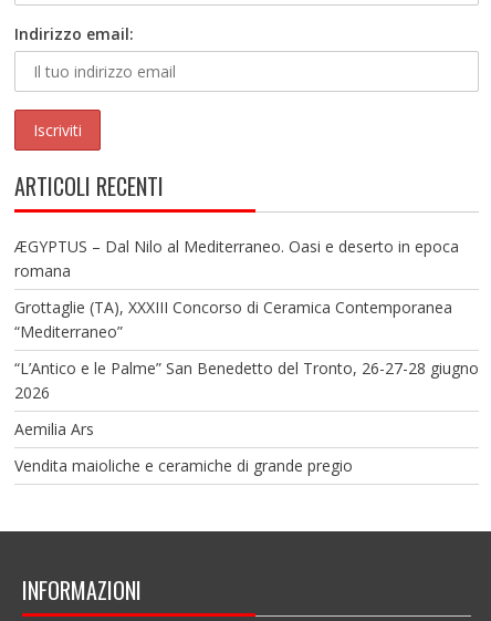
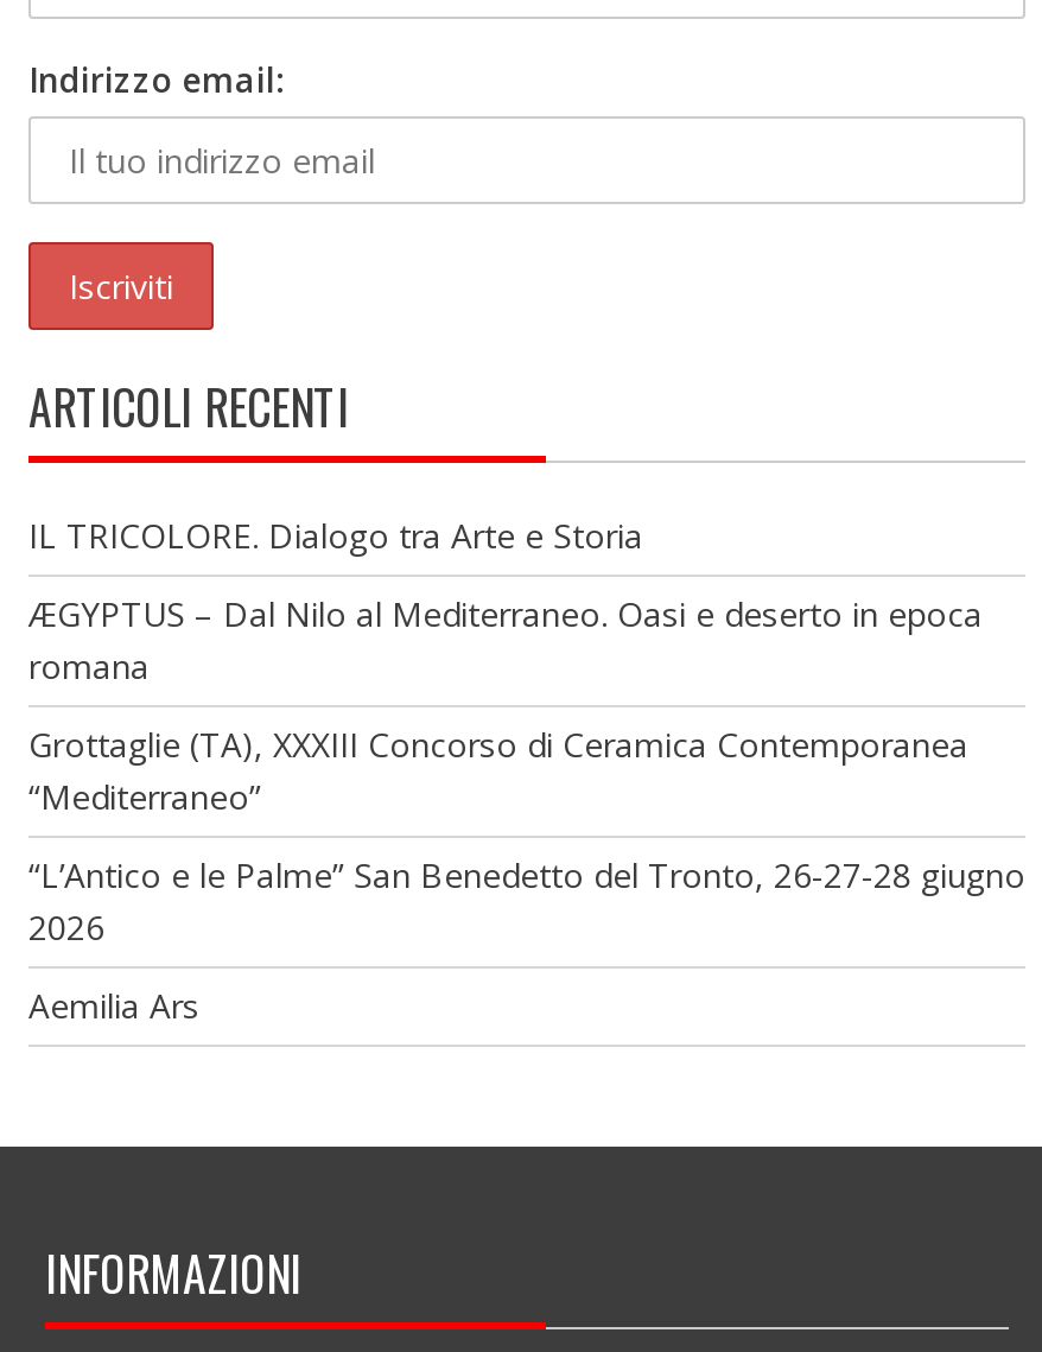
none -> [28,512,643,557] IL TRICOLORE. Dialogo tra Arte e Storia
moved [14,236,479,439] -> [28,591,1025,1027]: ÆGYPTUS – Dal Nilo al Mediterraneo. Oasi e deserto in epoca | romana | Grottaglie (TA), XXXIII Concorso di Ceramica Contemporanea | “Mediterraneo” | “L’Antico e le Palme” San Benedetto del Tronto, 26-27-28 giugno | 2026 | Aemilia Ars
[14,455,353,476] Vendita maioliche e ceramiche di grande pregio -> none

